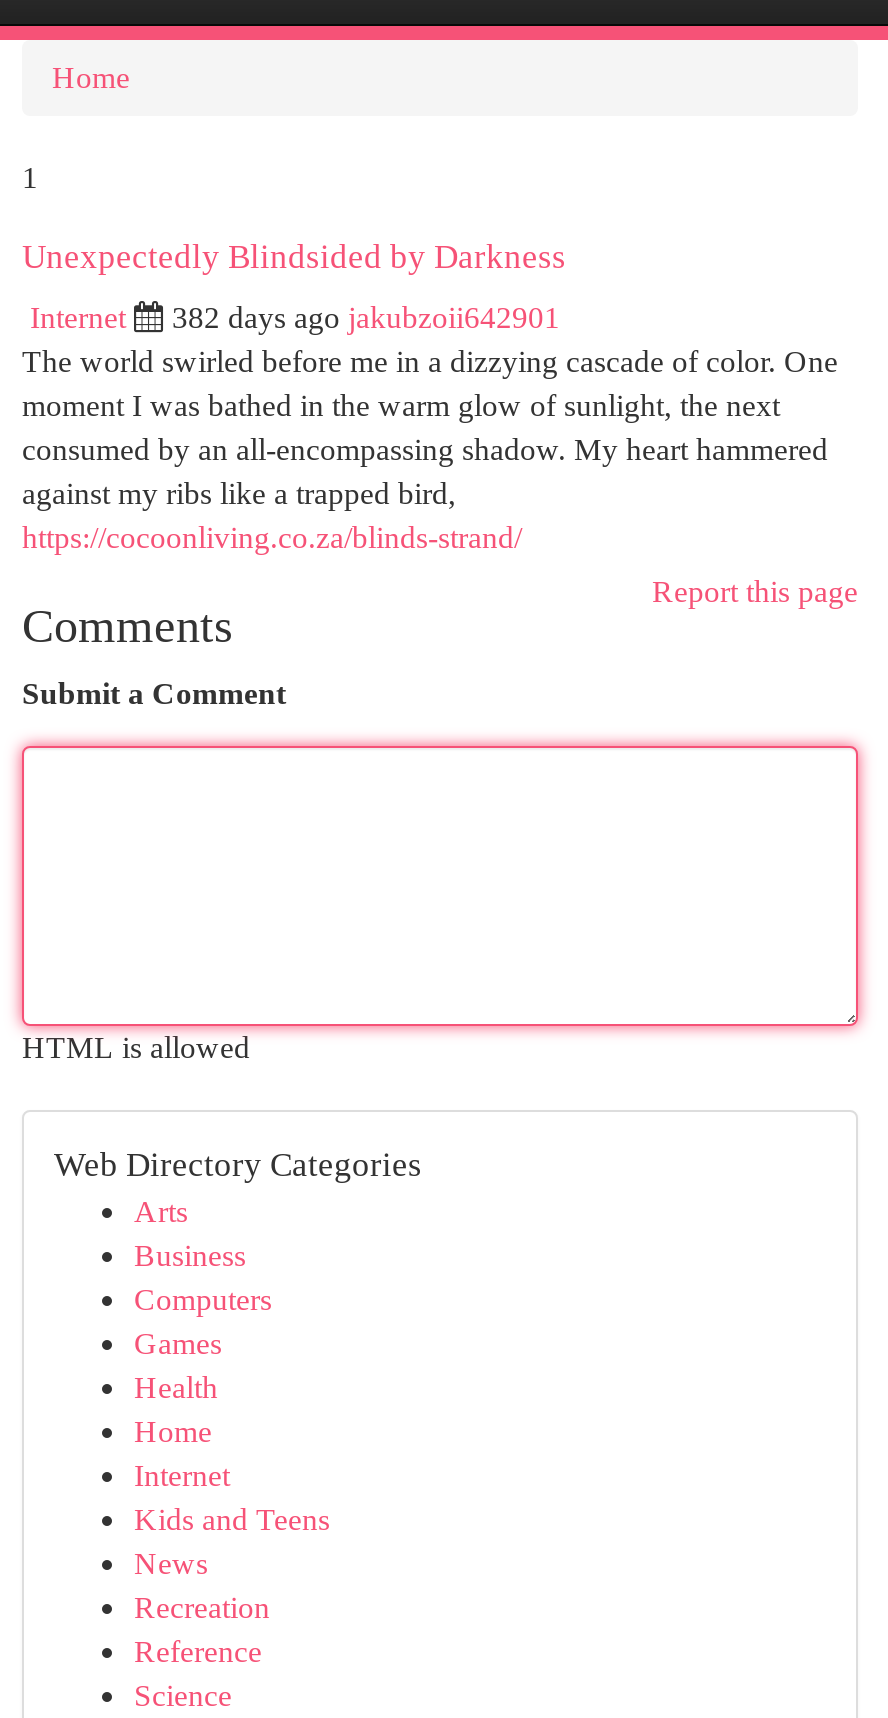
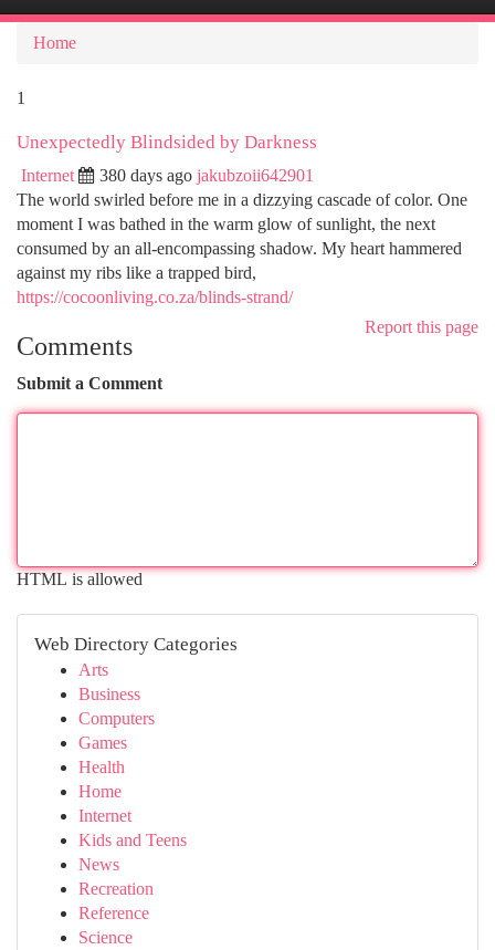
[172,300,560,334] 382 days ago jakubzoii642901 -> [99,166,314,185] 380 days ago jakubzoii642901

